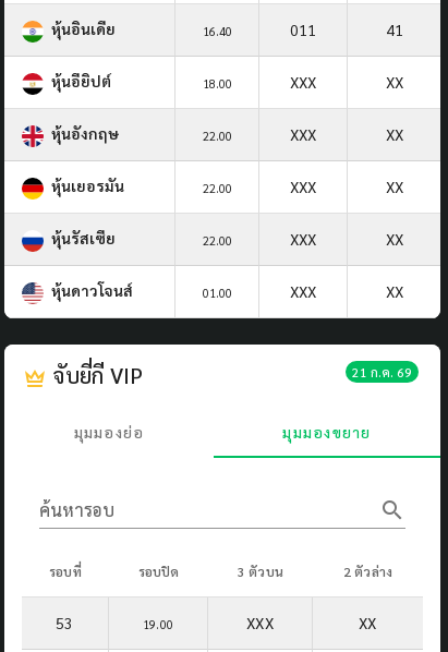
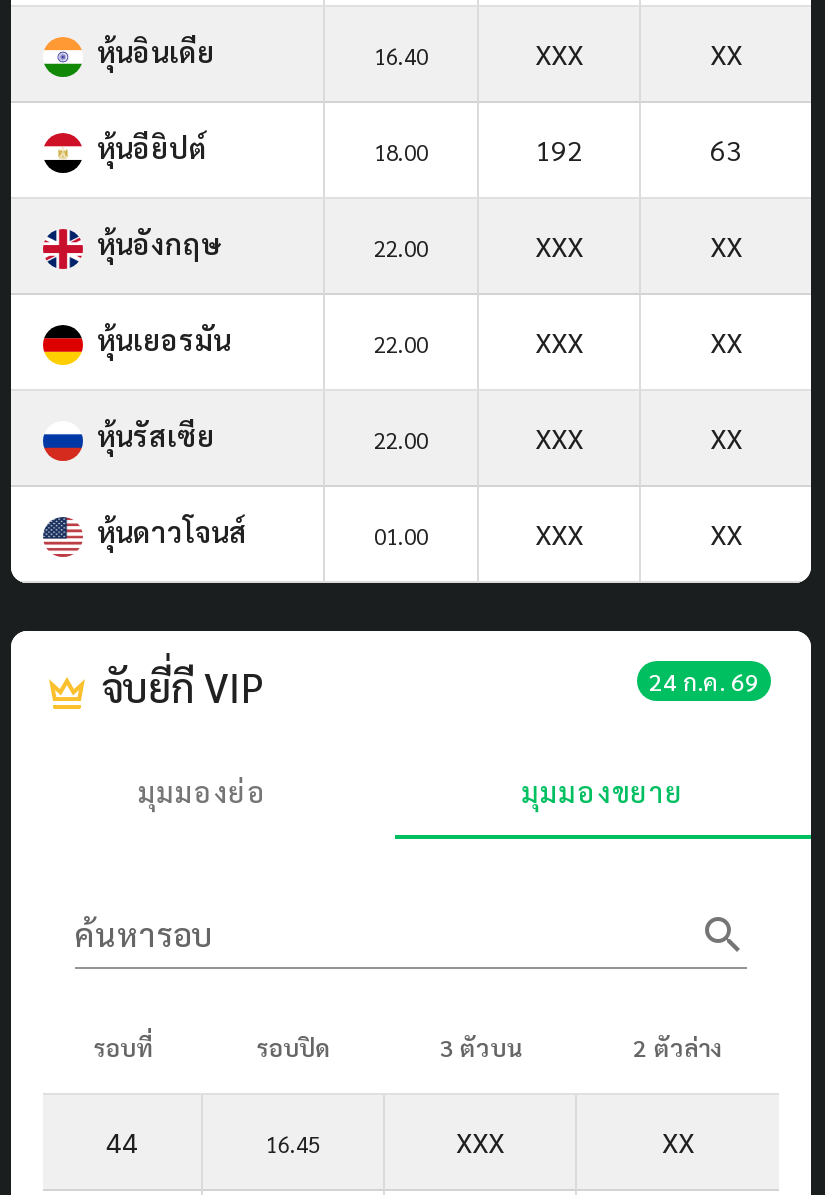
[290,19,403,39] 011 | 41 -> [535,35,742,71] XXX | XX
[290,72,403,91] XXX | XX -> [535,131,742,167] 192 | 63
[352,363,412,380] 21 ก.ค. 69 -> [649,665,759,697] 24 ก.ค. 69
[56,613,74,632] 53 -> [106,1123,138,1159] 44
[143,616,173,632] 19.00 -> [265,1129,321,1159] 16.45

